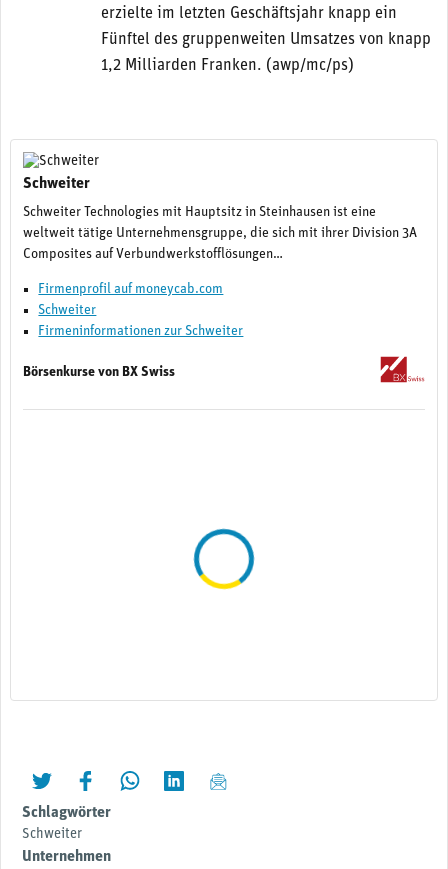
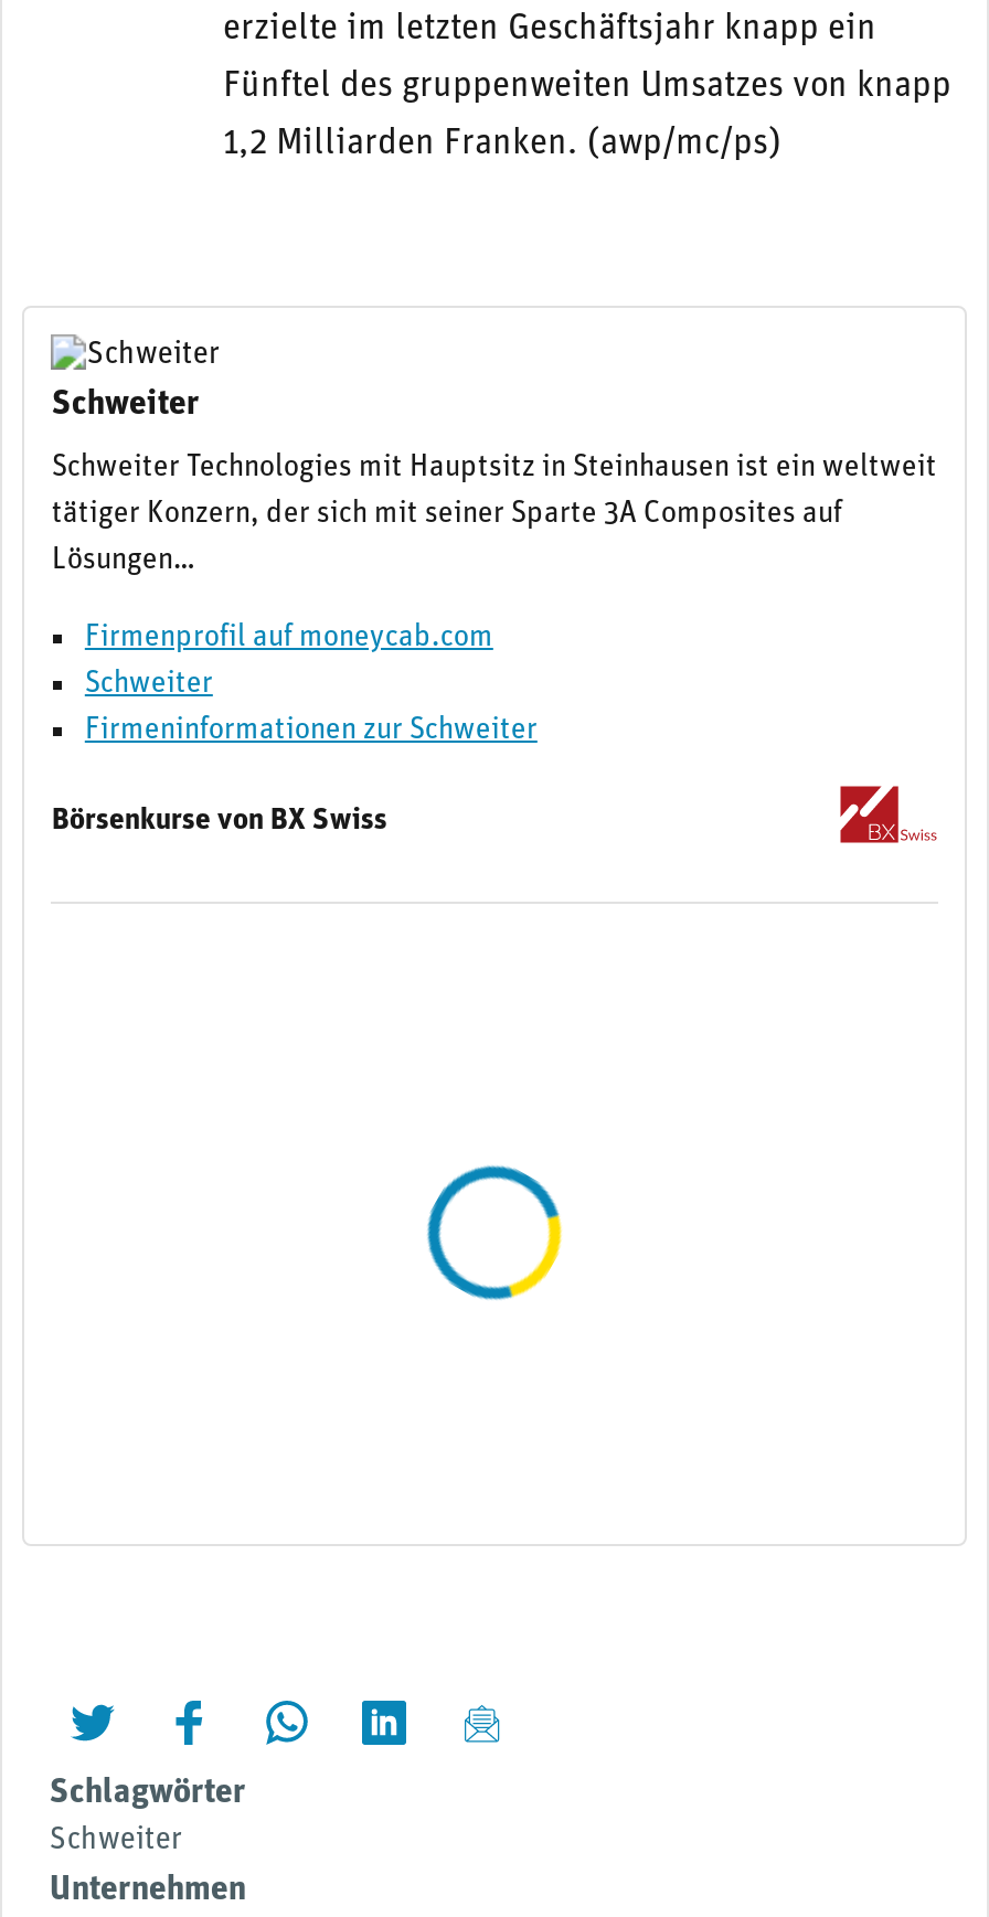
[23,204,417,261] Schweiter Technologies mit Hauptsitz in Steinhausen ist eine | weltweit tätige Unternehmensgruppe, die sich mit ihrer Division 3A | Composites auf Verbundwerkstofflösungen… -> [52,450,937,576] Schweiter Technologies mit Hauptsitz in Steinhausen ist ein weltweit | tätiger Konzern, der sich mit seiner Sparte 3A Composites auf | Lösungen…
[198,550,256,591] [image] -> [437,1213,565,1303] [image]

